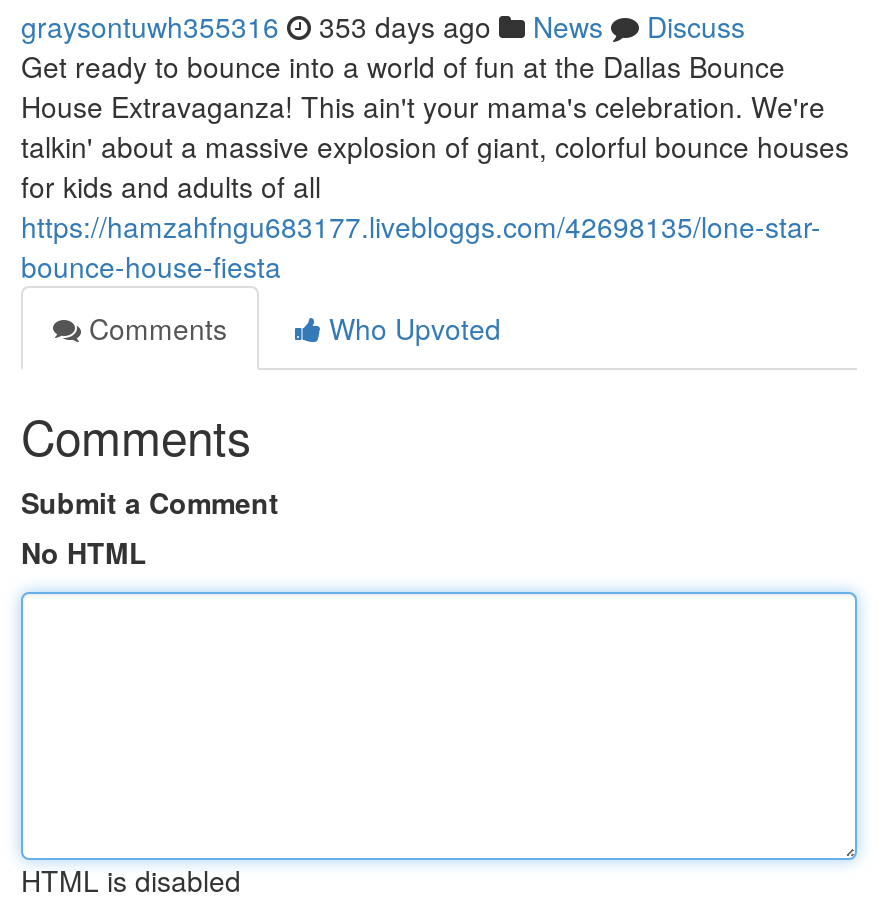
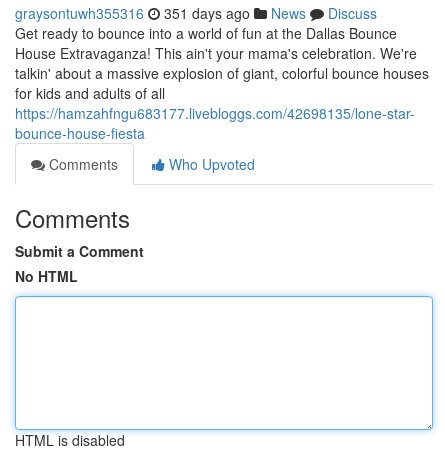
[21,6,745,46] graysontuwh355316 353 days ago News Discuss -> [15,3,377,23] graysontuwh355316 351 days ago News Discuss

